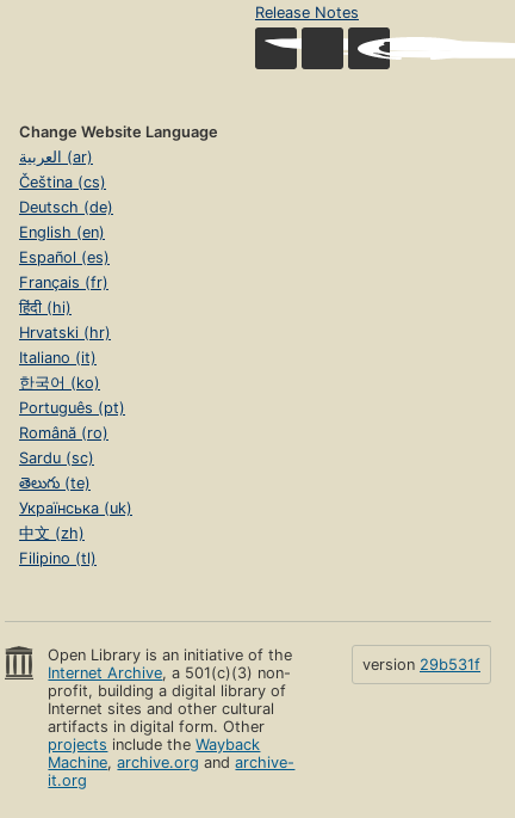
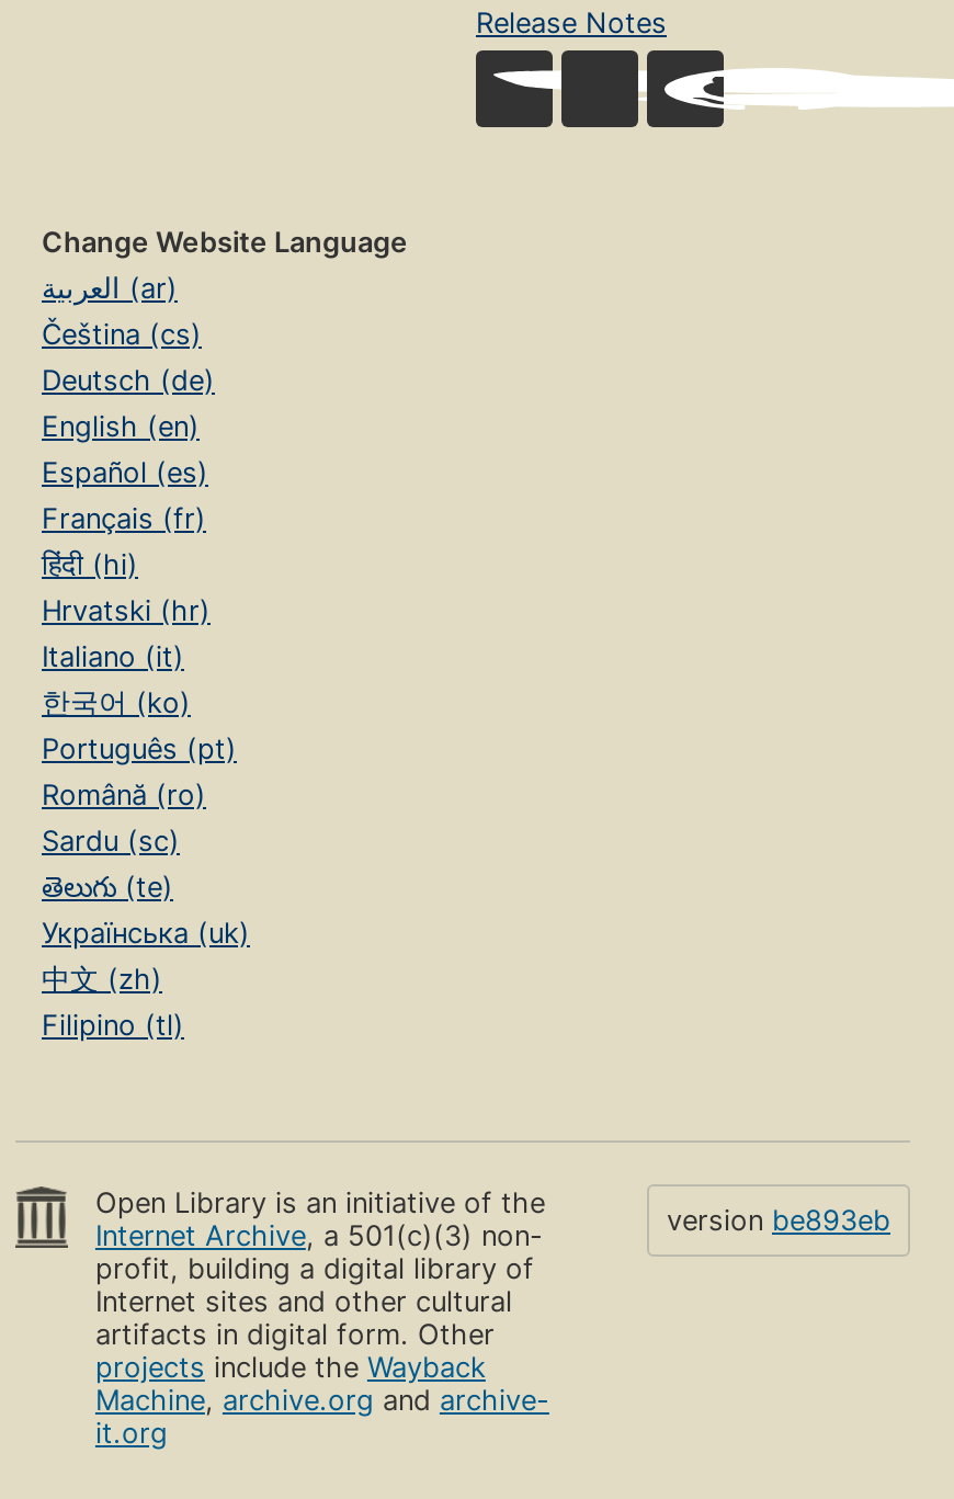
[362,656,480,674] version 29b531f -> [667,1204,890,1237] version be893eb

